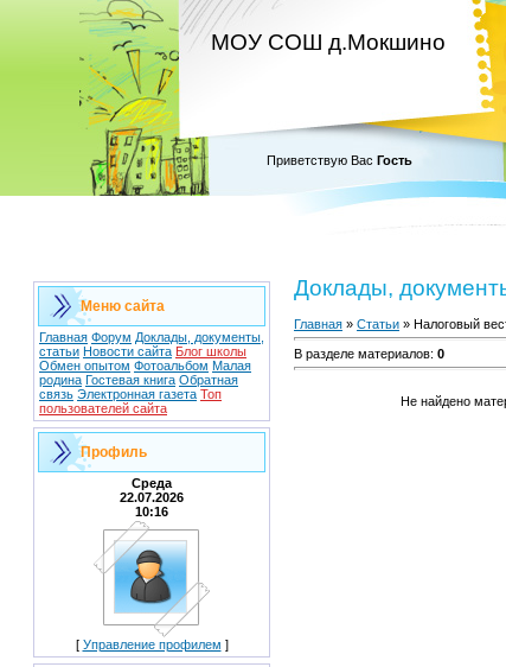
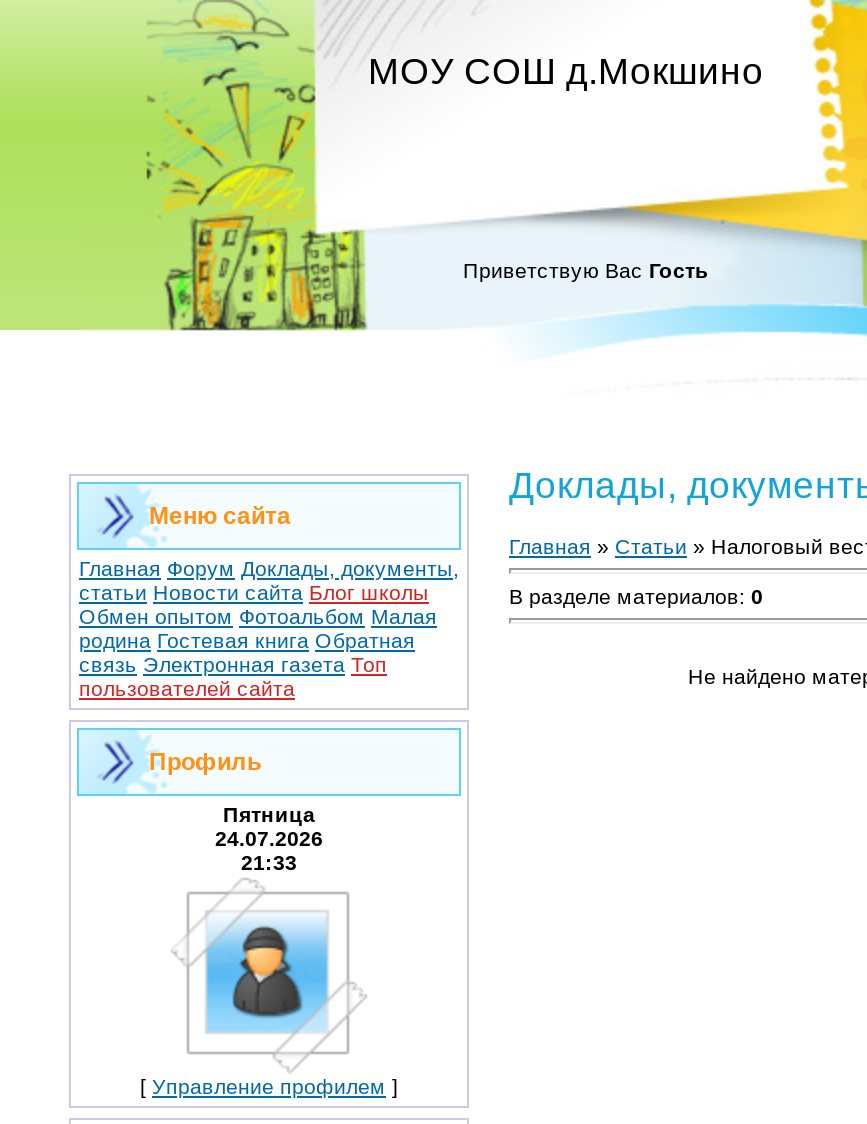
[120,476,184,519] Среда | 22.07.2026 | 10:16 -> [215,802,323,874] Пятница | 24.07.2026 | 21:33

